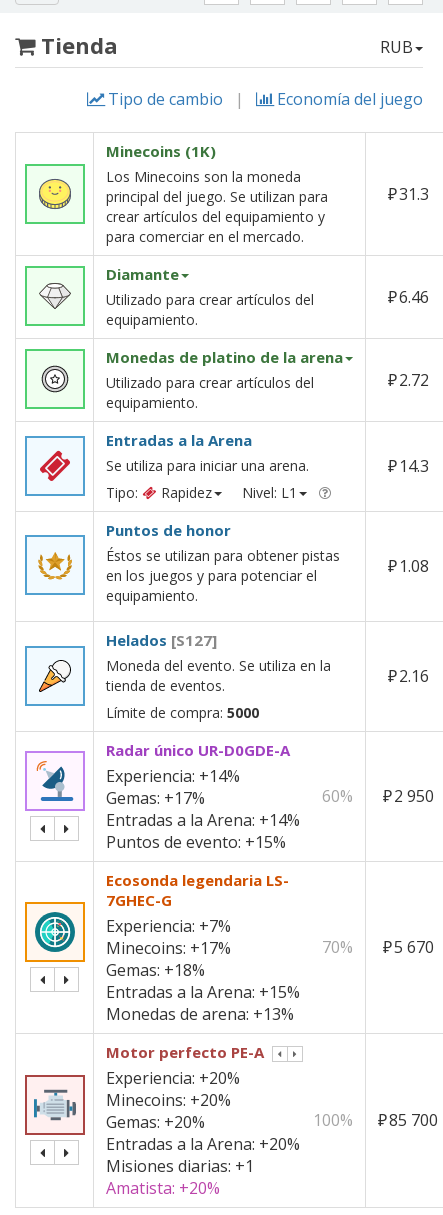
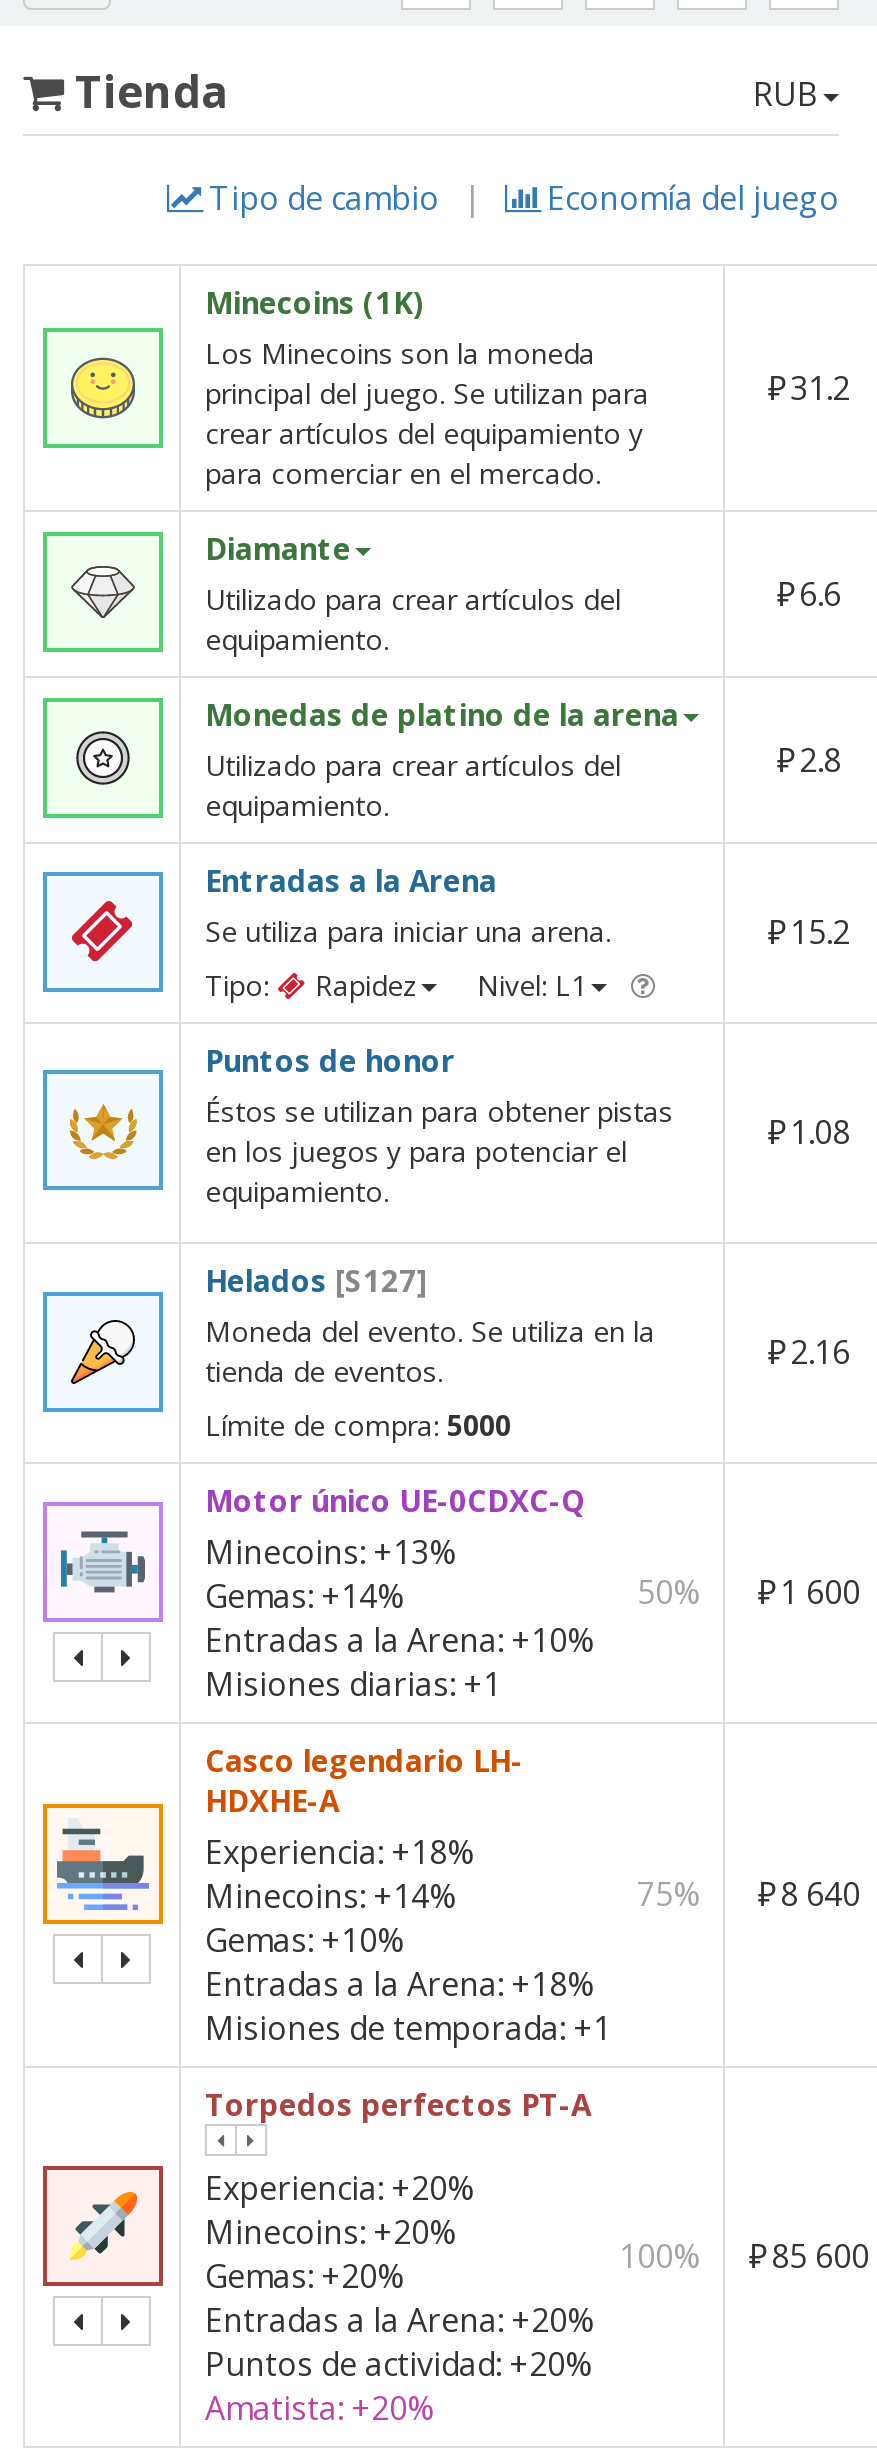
[387,183,428,205] ₽ 31.3 -> [768,366,850,410] ₽ 31.2
[387,286,428,308] ₽ 6.46 -> [777,572,841,616] ₽ 6.6
[387,369,428,391] ₽ 2.72 -> [777,738,841,782] ₽ 2.8
[387,455,428,477] ₽ 14.3 -> [768,910,850,954] ₽ 15.2
[34,740,300,853] [image] | Radar único UR-D0GDE-A | Experiencia: +14% | Gemas: +17% | Entradas a la Arena: +14% | Puntos de evento: +15% -> [59,1480,593,1662] [image] | Motor único UE-0CDXC-Q | Minecoins: +13% | Gemas: +14% | Entradas a la Arena: +10%
[322,785,433,807] 60% | ₽ 2 950 -> [637,1570,860,1614] 50% | ₽ 1 600
[34,870,300,1025] [image] | Ecosonda legendaria LS- | 7GHEC-G | Experiencia: +7% | Minecoins: +17% | Gemas: +18% | Entradas a la Arena: +15% | Monedas de arena: +13% -> [55,1740,611,2050] [image] | Casco legendario LH- | HDXHE-A | Experiencia: +18% | Minecoins: +14% | Gemas: +10% | Entradas a la Arena: +18% | Misiones de temporada: +1
[322,936,433,958] 70% | ₽ 5 670 -> [637,1872,860,1916] 75% | ₽ 8 640
[106,1042,264,1062] Motor perfecto PE-A -> [205,2084,591,2124] Torpedos perfectos PT-A
[33,1088,77,1122] [image] -> [61,2190,145,2262] [image]
[313,1109,438,1131] 100% ₽ 85 700 -> [619,2234,869,2278] 100% ₽ 85 600
moved [106,1155,254,1177] -> [205,1662,501,1706]: Misiones diarias: +1
none -> [205,2342,591,2386] Puntos de actividad: +20%

